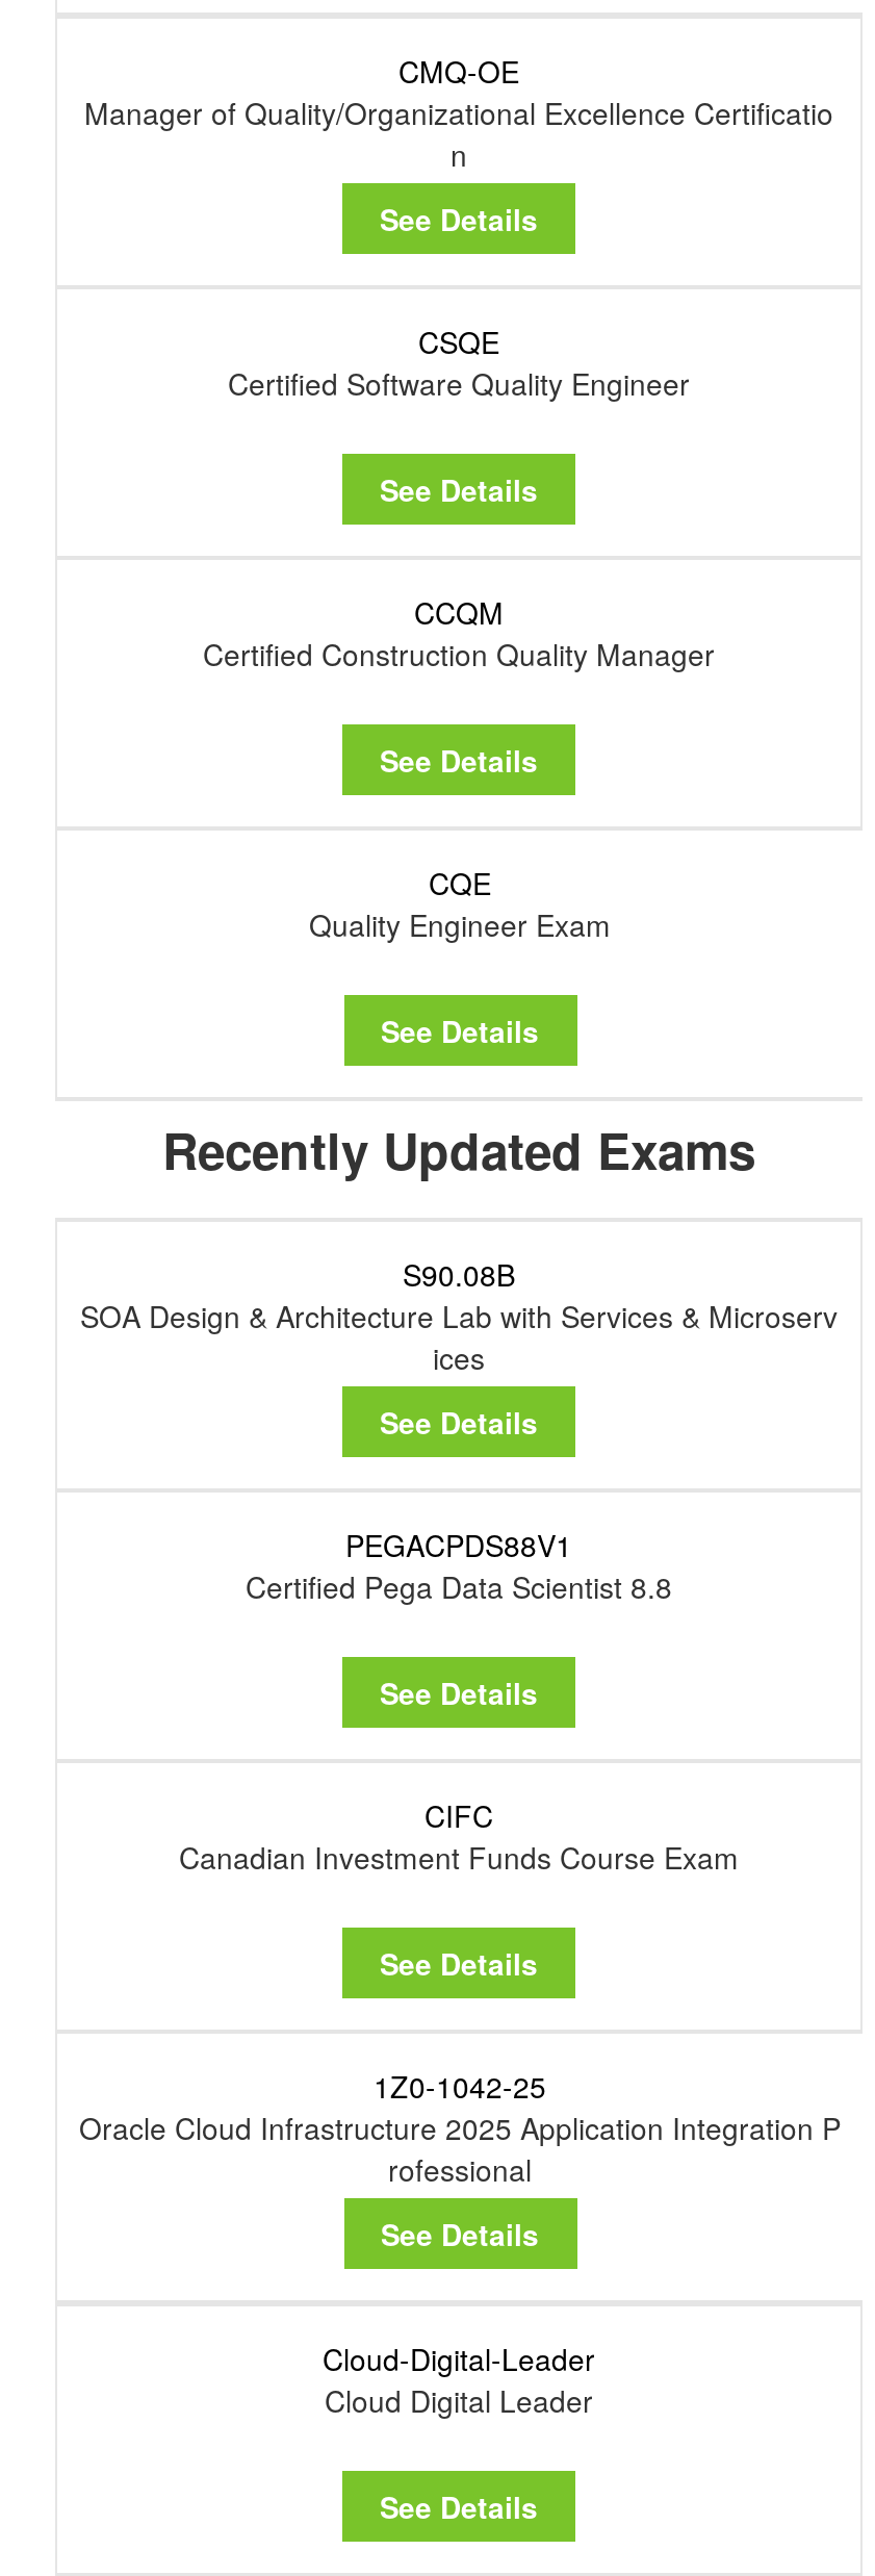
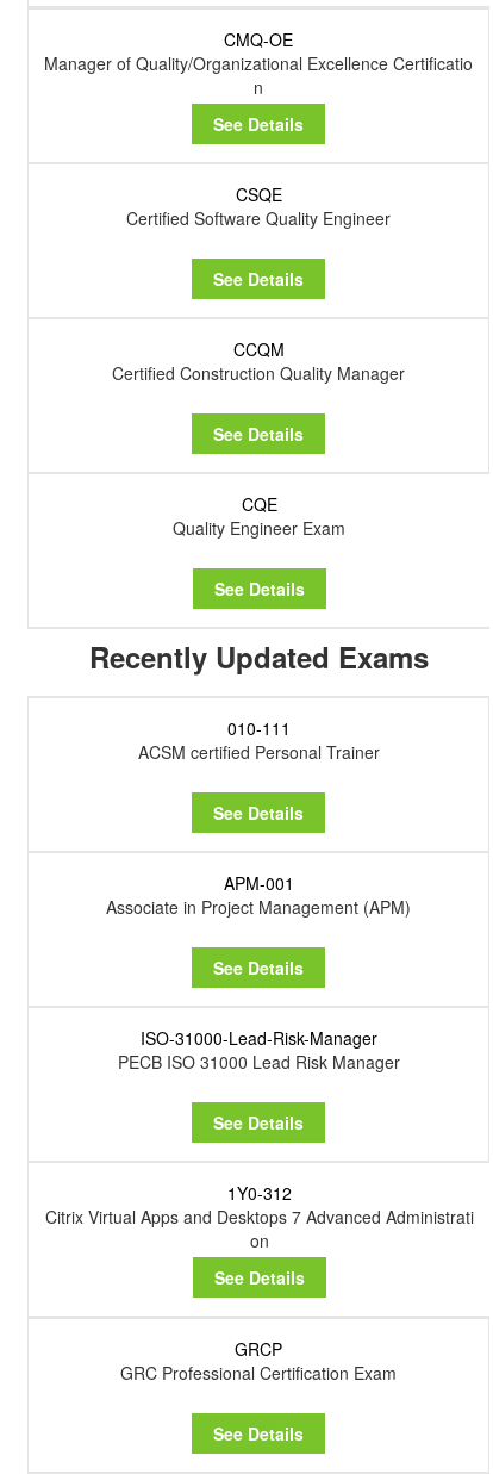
[80,1254,838,1379] S90.08B | SOA Design & Architecture Lab with Services & Microserv | ices -> [138,717,379,764] 010-111 | ACSM certified Personal Trainer
[246,1524,672,1608] PEGACPDS88V1 | Certified Pega Data Scientist 8.8 -> [106,871,411,919] APM-001 | Associate in Project Management (APM)
[179,1795,739,1878] CIFC | Canadian Investment Funds Course Exam -> [117,1026,400,1074] ISO-31000-Lead-Risk-Manager | PECB ISO 31000 Lead Risk Manager
[79,2066,841,2190] 1Z0-1042-25 | Oracle Cloud Infrastructure 2025 Application Integration P | rofessional -> [45,1181,473,1253] 1Y0-312 | Citrix Virtual Apps and Desktops 7 Advanced Administrati | on
[323,2338,595,2422] Cloud-Digital-Leader | Cloud Digital Leader -> [120,1337,397,1385] GRCP | GRC Professional Certification Exam

